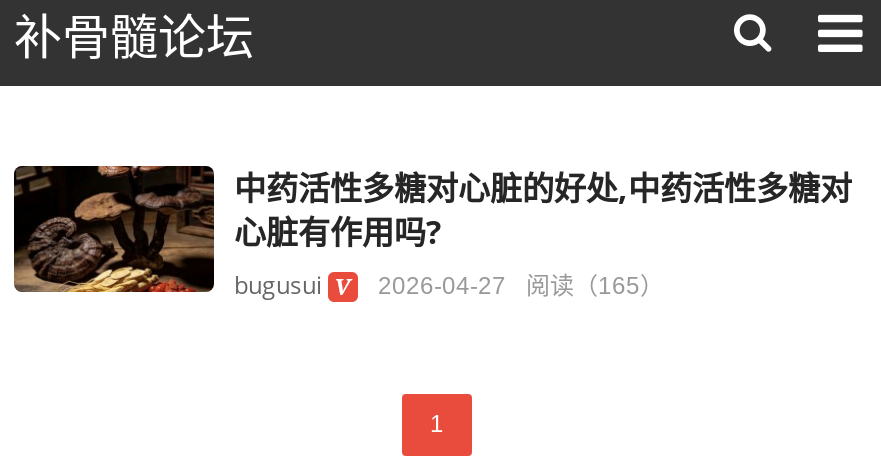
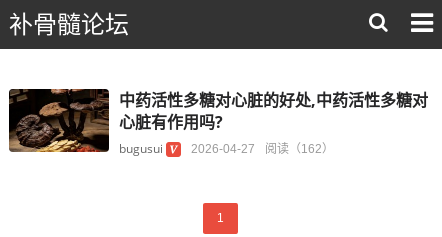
[234,268,664,302] bugusui 2026-04-27 阅读（165） -> [119,140,334,157] bugusui 2026-04-27 阅读（162）

